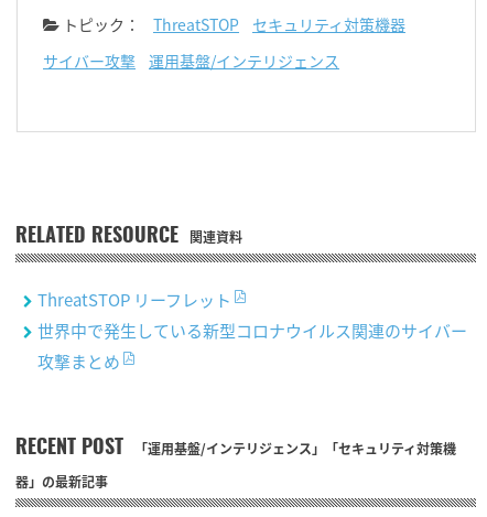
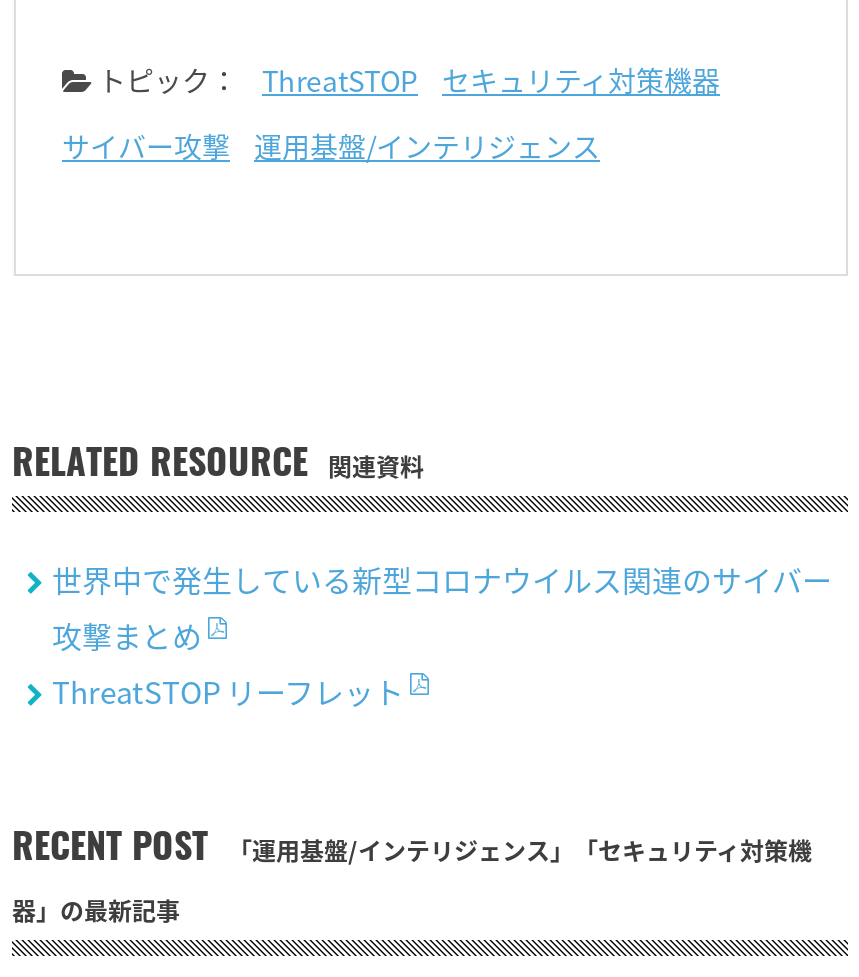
moved [37,288,235,312] -> [52,670,410,714]: ThreatSTOP リーフレット
moved [37,319,467,374] -> [52,558,832,658]: 世界中で発生している新型コロナウイルス関連のサイバー | 攻撃まとめ

